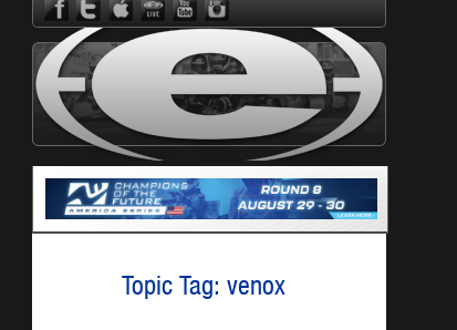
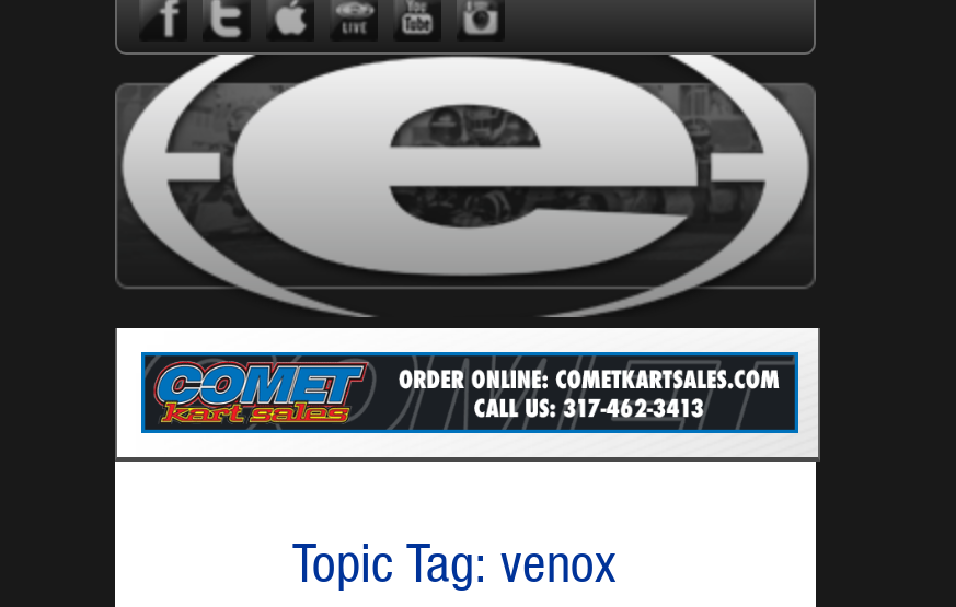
[44,177,378,220] [image] -> [139,350,800,435] [image]

